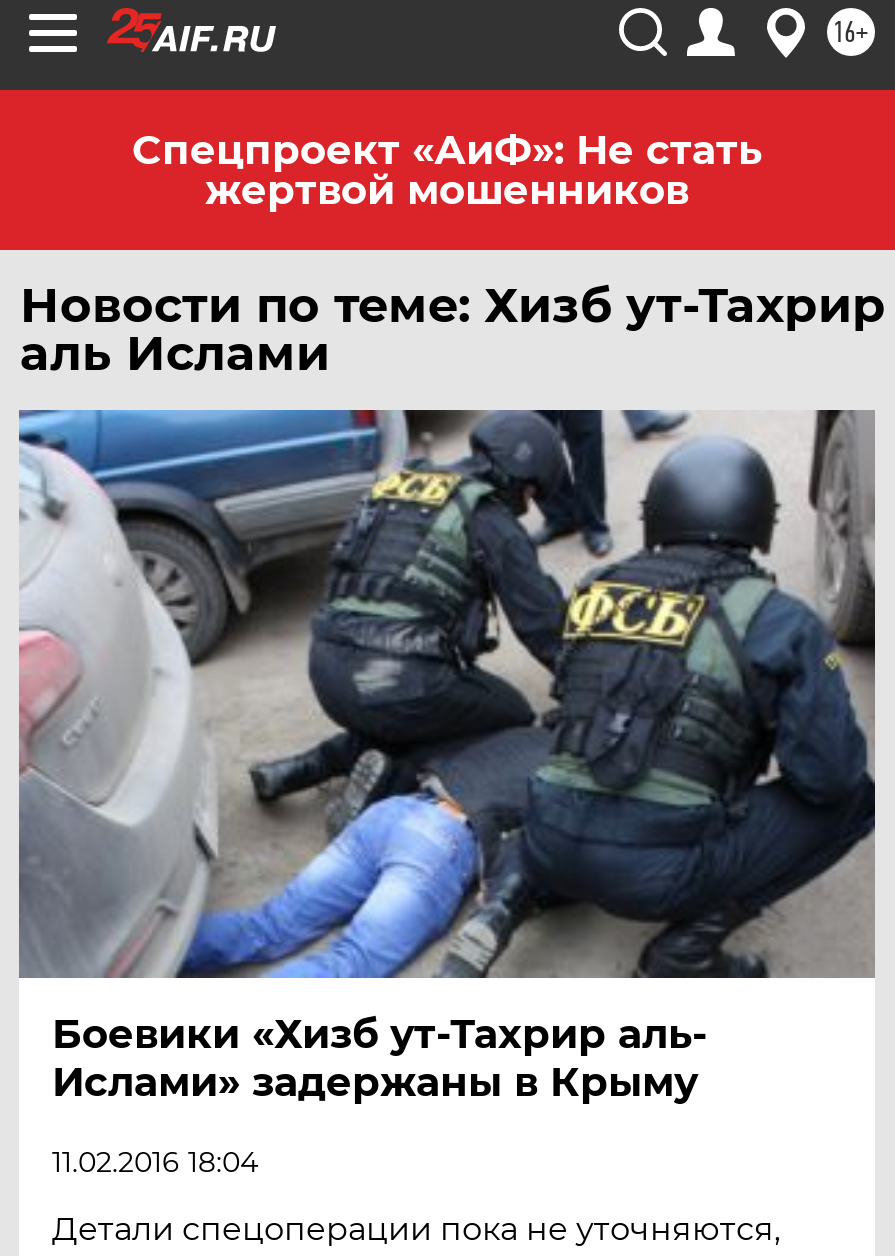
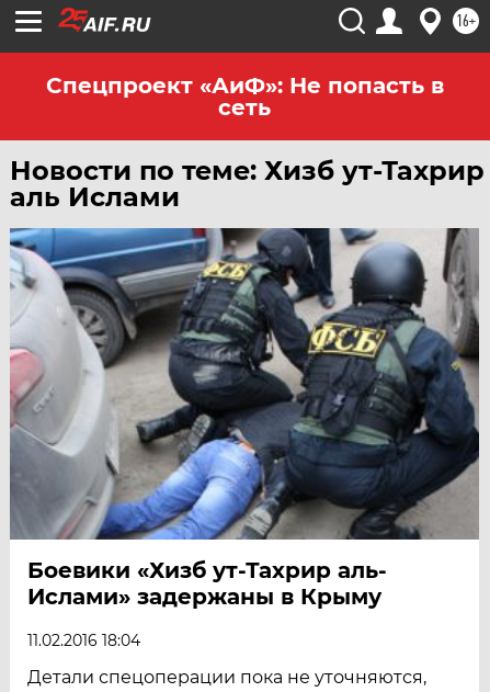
[132,126,762,214] Спецпроект «АиФ»: Не стать | жертвой мошенников -> [45,72,443,121] Спецпроект «АиФ»: Не попасть в | сеть

